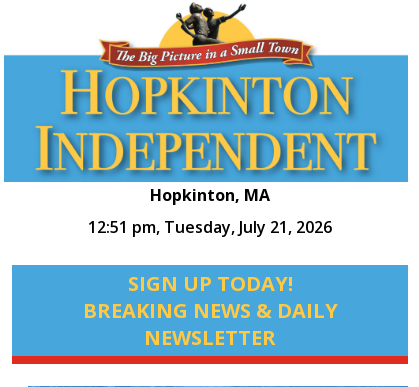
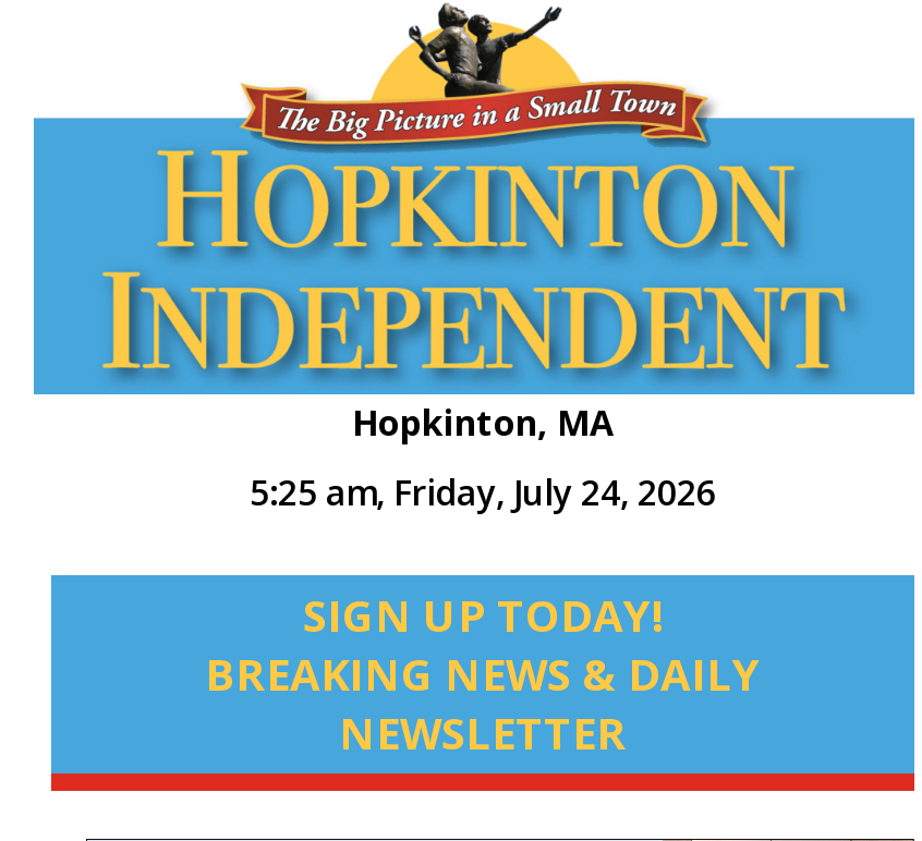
[88,216,332,238] 12:51 pm, Tuesday, July 21, 2026 -> [250,469,716,517] 5:25 am, Friday, July 24, 2026

